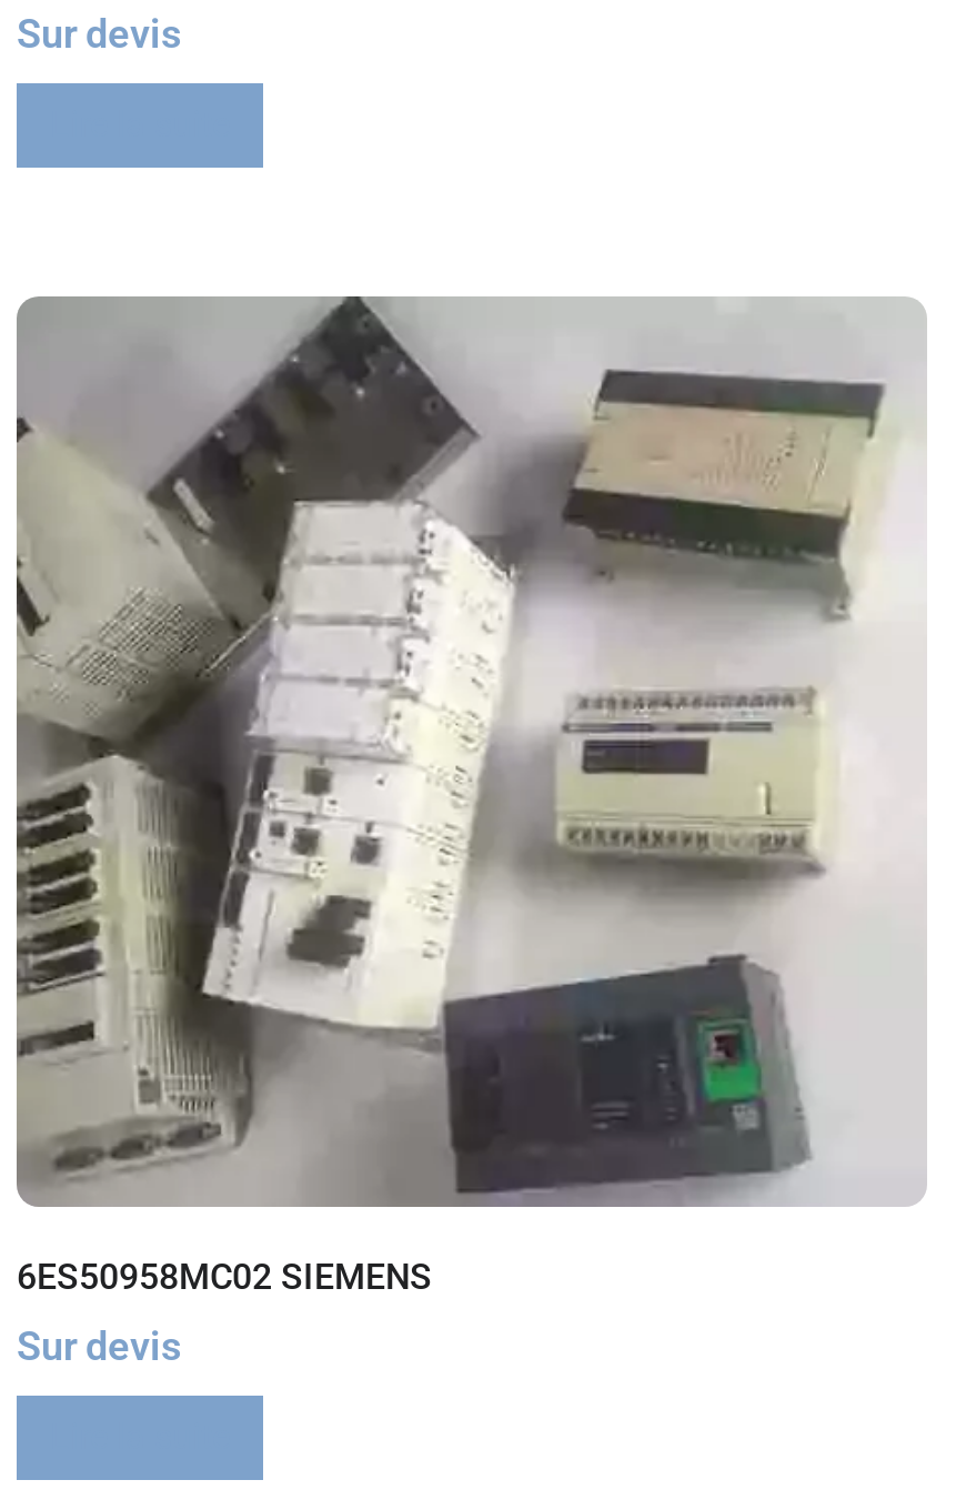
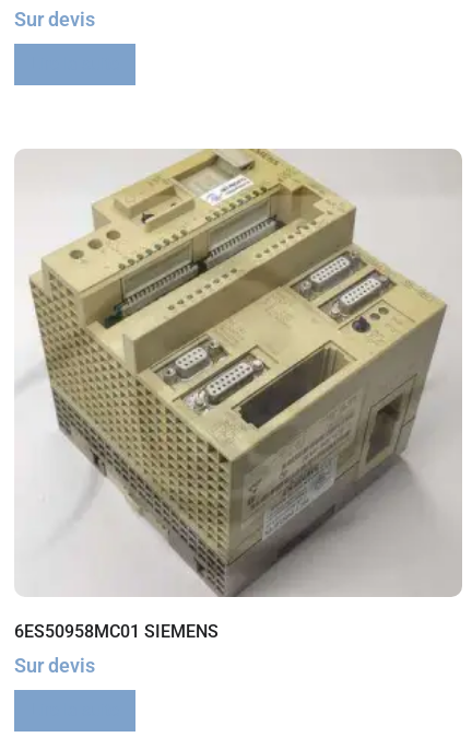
[14,295,923,1298] [image] | 6ES50958MC02 SIEMENS -> [14,149,461,641] [image] | 6ES50958MC01 SIEMENS

